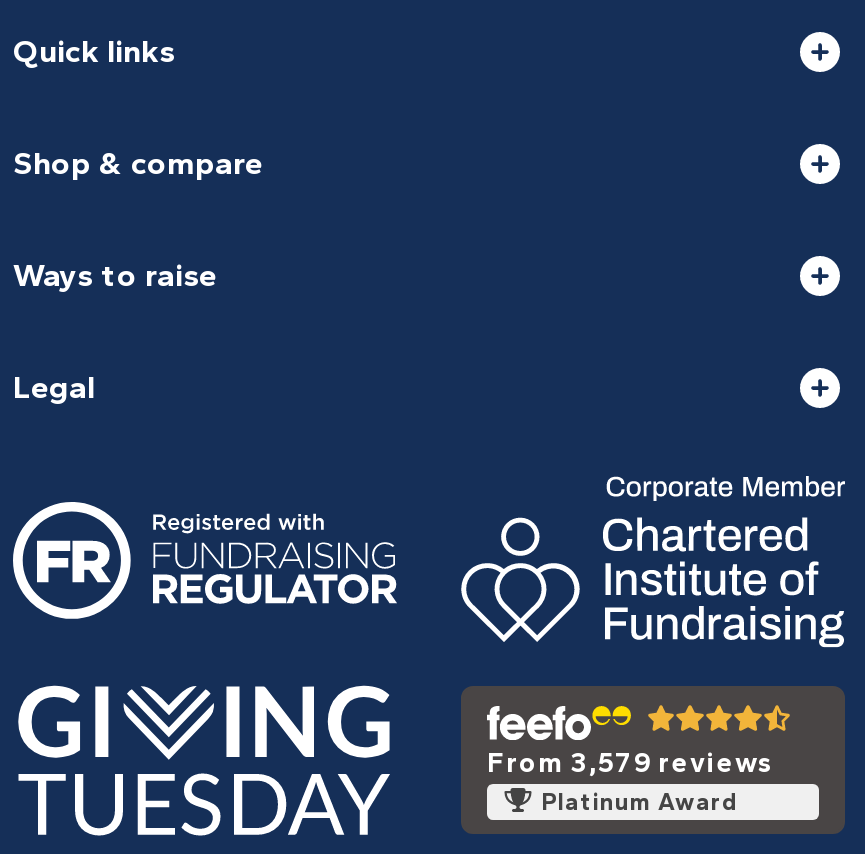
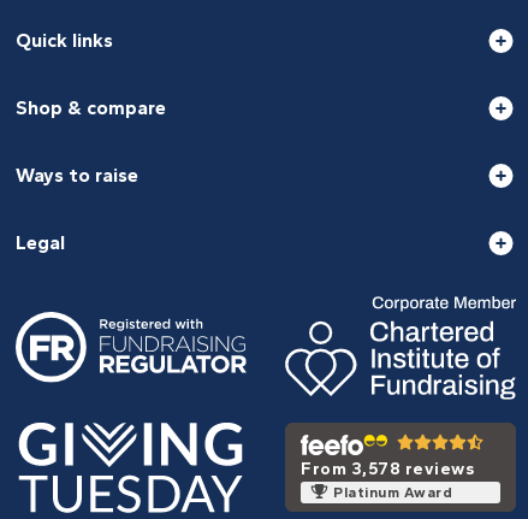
[487,745,773,779] From 3,579 reviews -> [301,458,474,479] From 3,578 reviews

